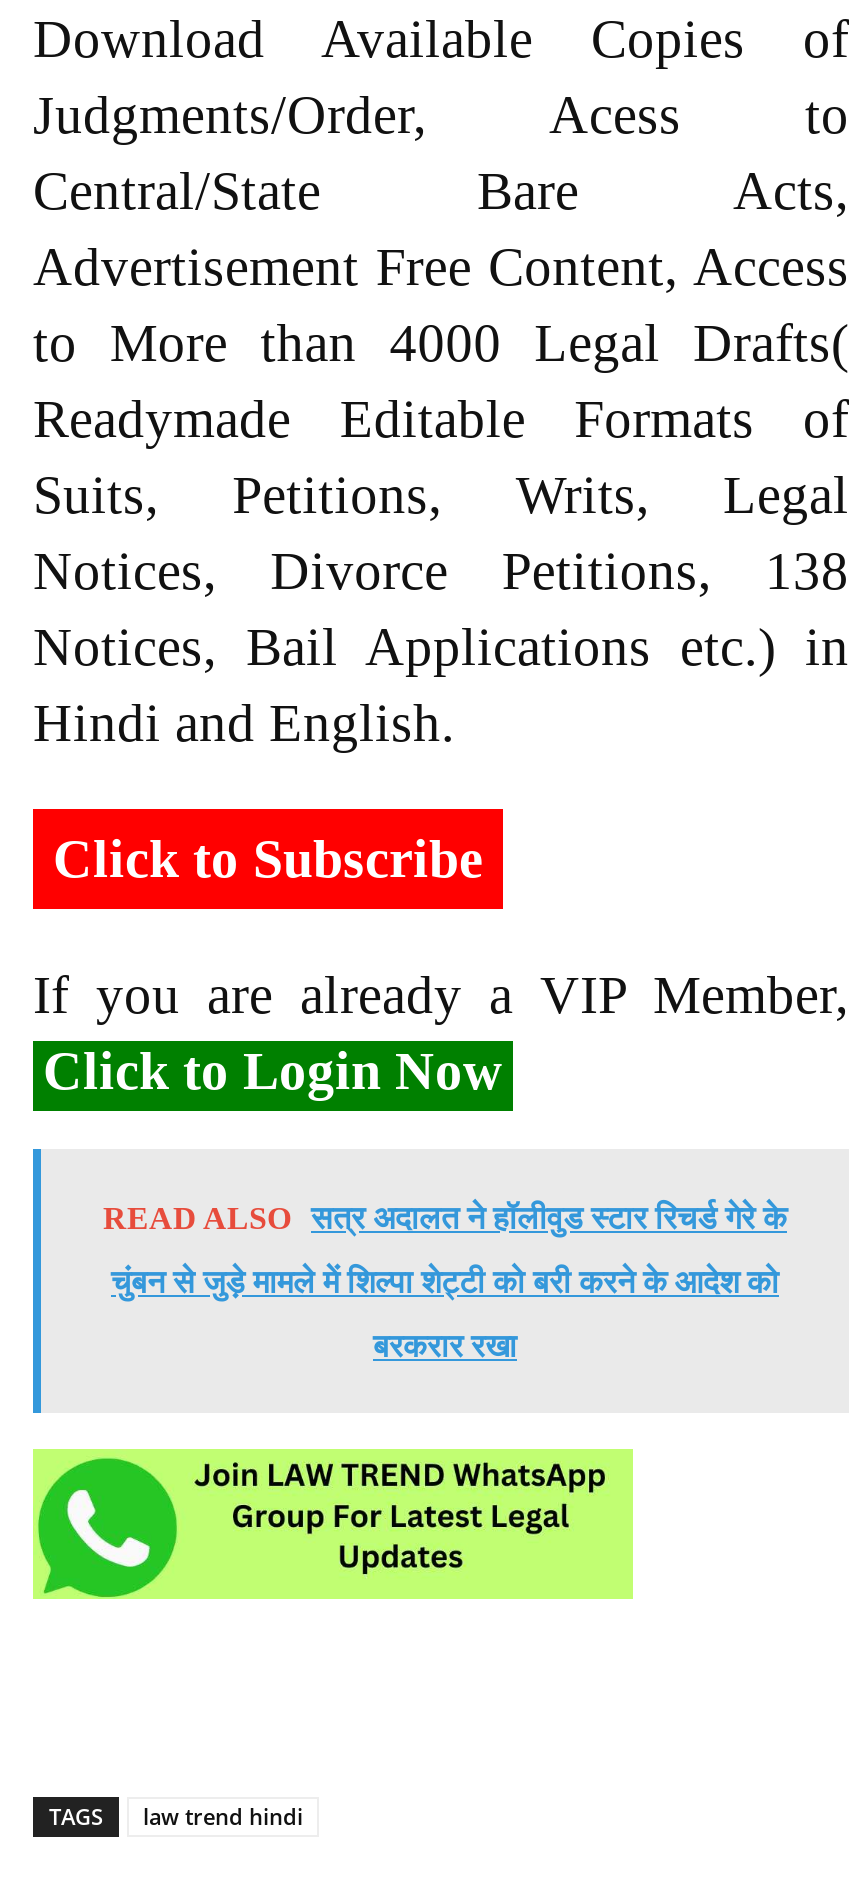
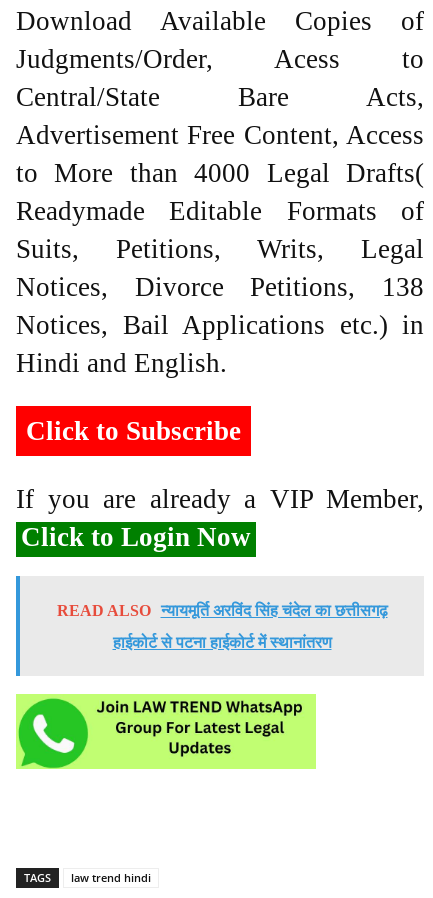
[103,1201,787,1363] READ ALSO सत्र अदालत ने हॉलीवुड स्टार रिचर्ड गेरे के | चुंबन से जुड़े मामले में शिल्पा शेट्टी को बरी करने के आदेश को | बरकरार रखा -> [56,601,387,650] READ ALSO न्यायमूर्ति अरविंद सिंह चंदेल का छत्तीसगढ़ | हाईकोर्ट से पटना हाईकोर्ट में स्थानांतरण

